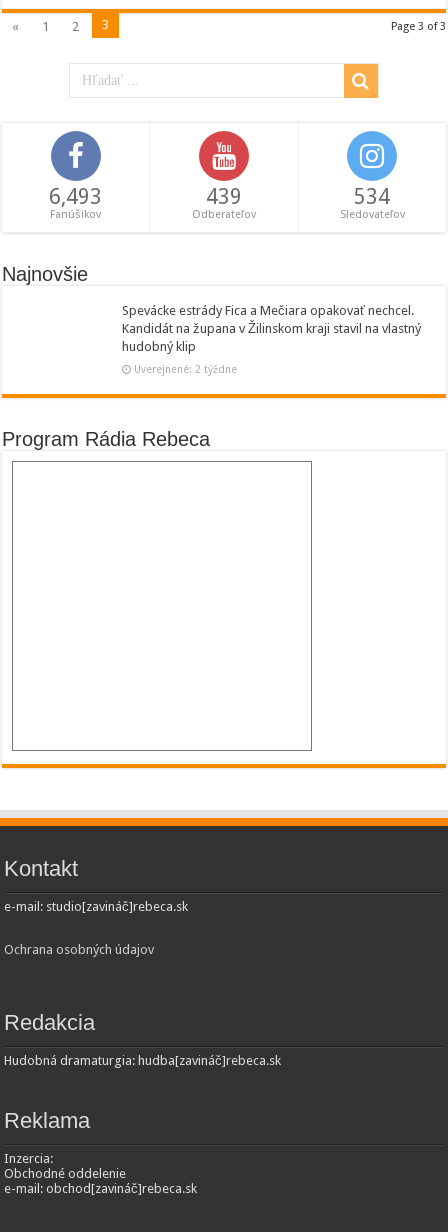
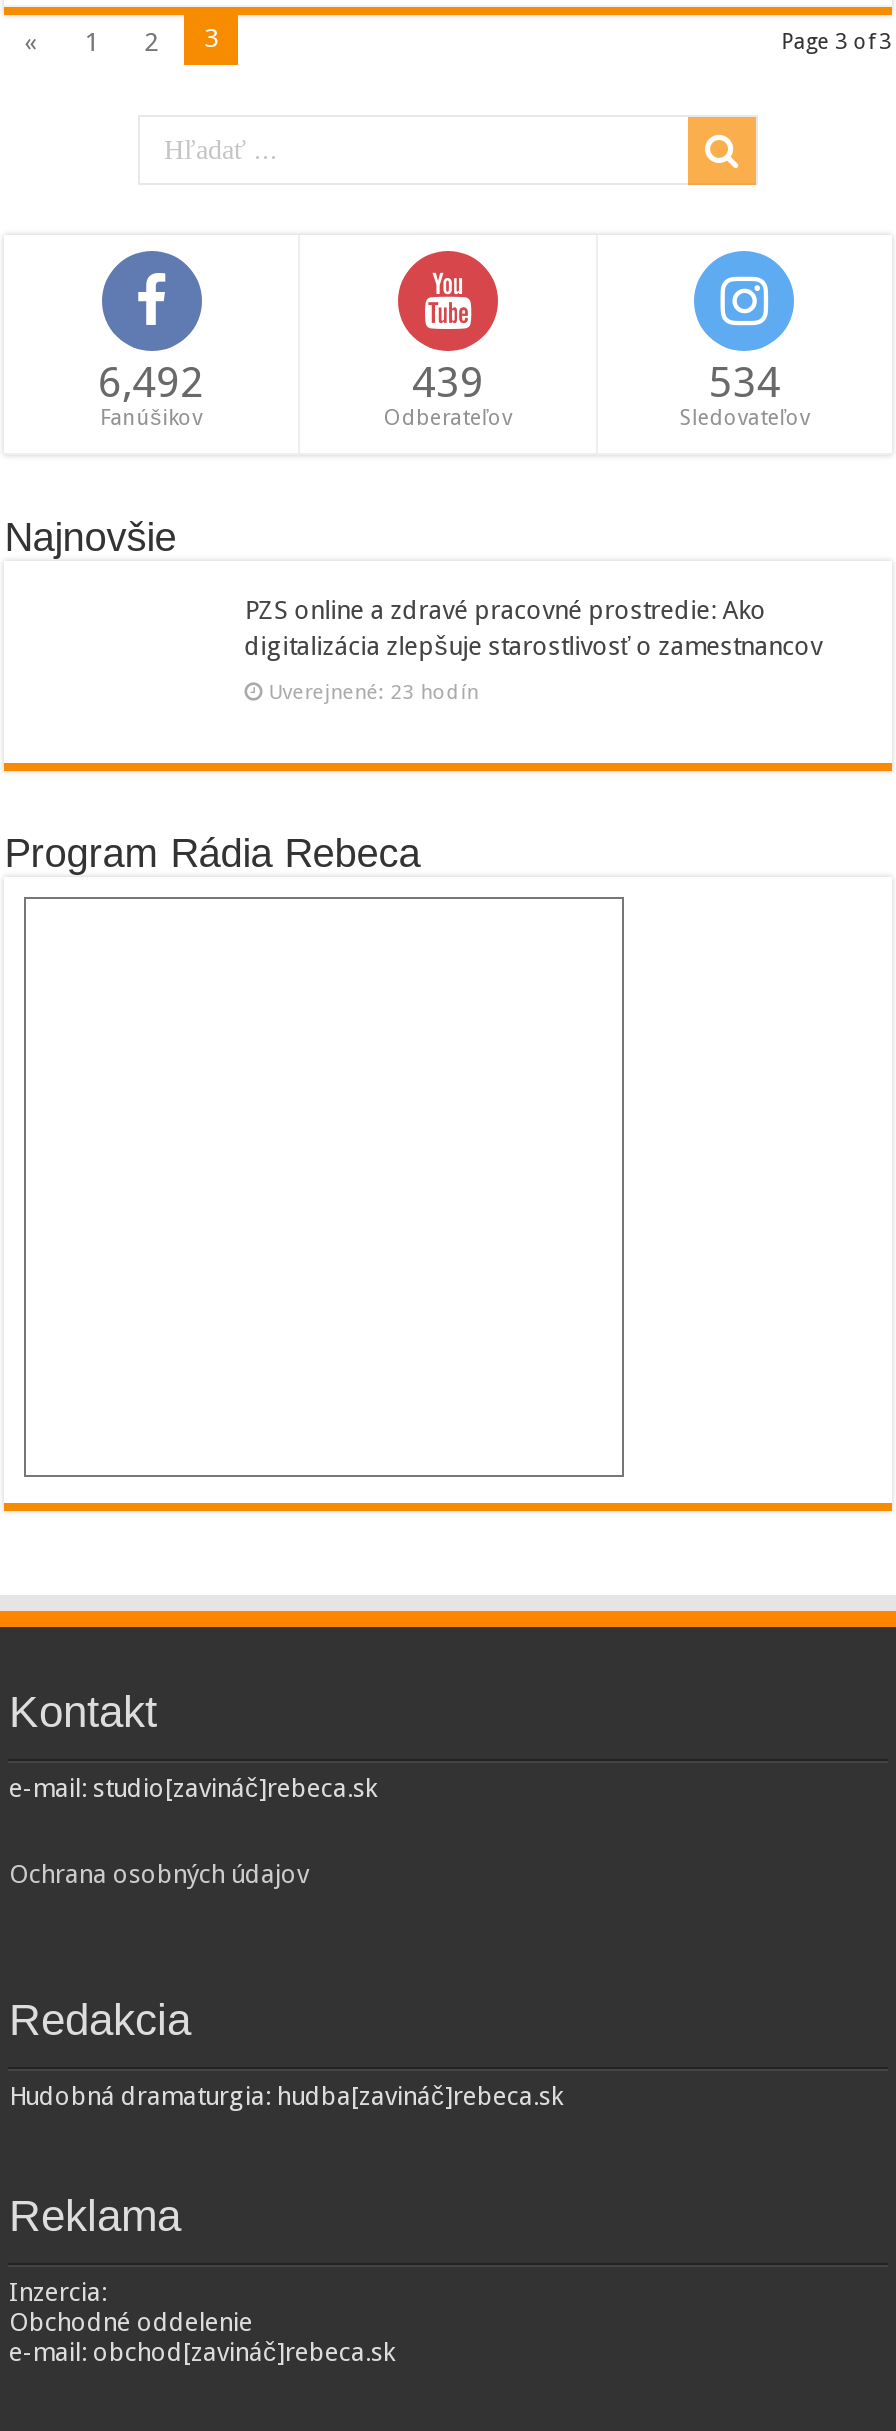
[49,184,102,209] 6,493 -> [98,358,204,408] 6,492
[122,303,421,354] Spevácke estrády Fica a Mečiara opakovať nechcel. | Kandidát na župana v Žilinskom kraji stavil na vlastný | hudobný klip -> [244,596,822,662] PZS online a zdravé pracovné prostredie: Ako | digitalizácia zlepšuje starostlivosť o zamestnancov
[134,363,237,375] Uverejnené: 2 týždne -> [268,680,478,704] Uverejnené: 23 hodín

